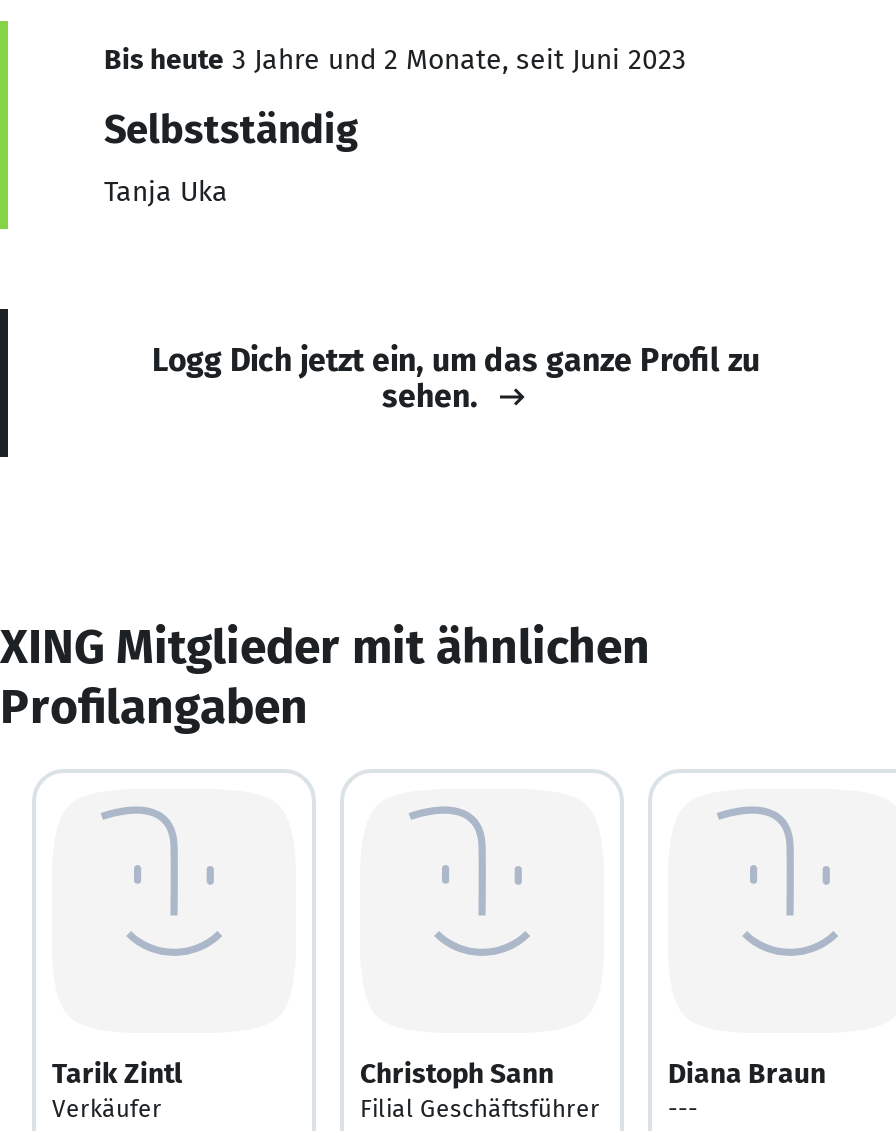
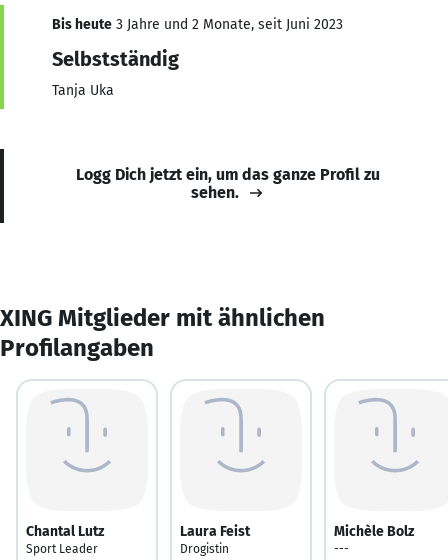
[52,1056,182,1122] Tarik Zintl | Verkäufer -> [26,522,104,555] Chantal Lutz | Sport Leader
[360,1056,600,1122] Christoph Sann | Filial Geschäftsführer -> [180,522,250,555] Laura Feist | Drogistin
[668,1056,826,1090] Diana Braun -> [334,522,414,539] Michèle Bolz

